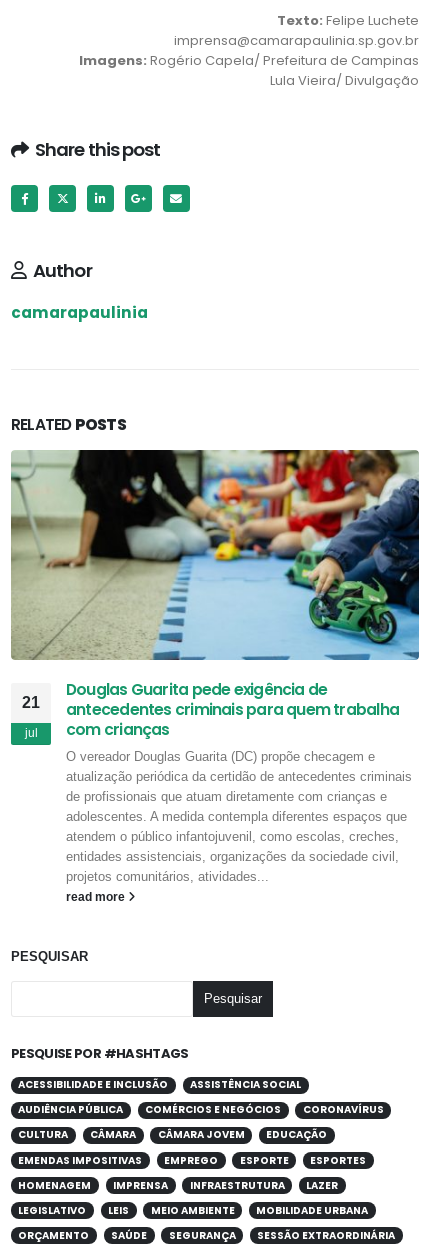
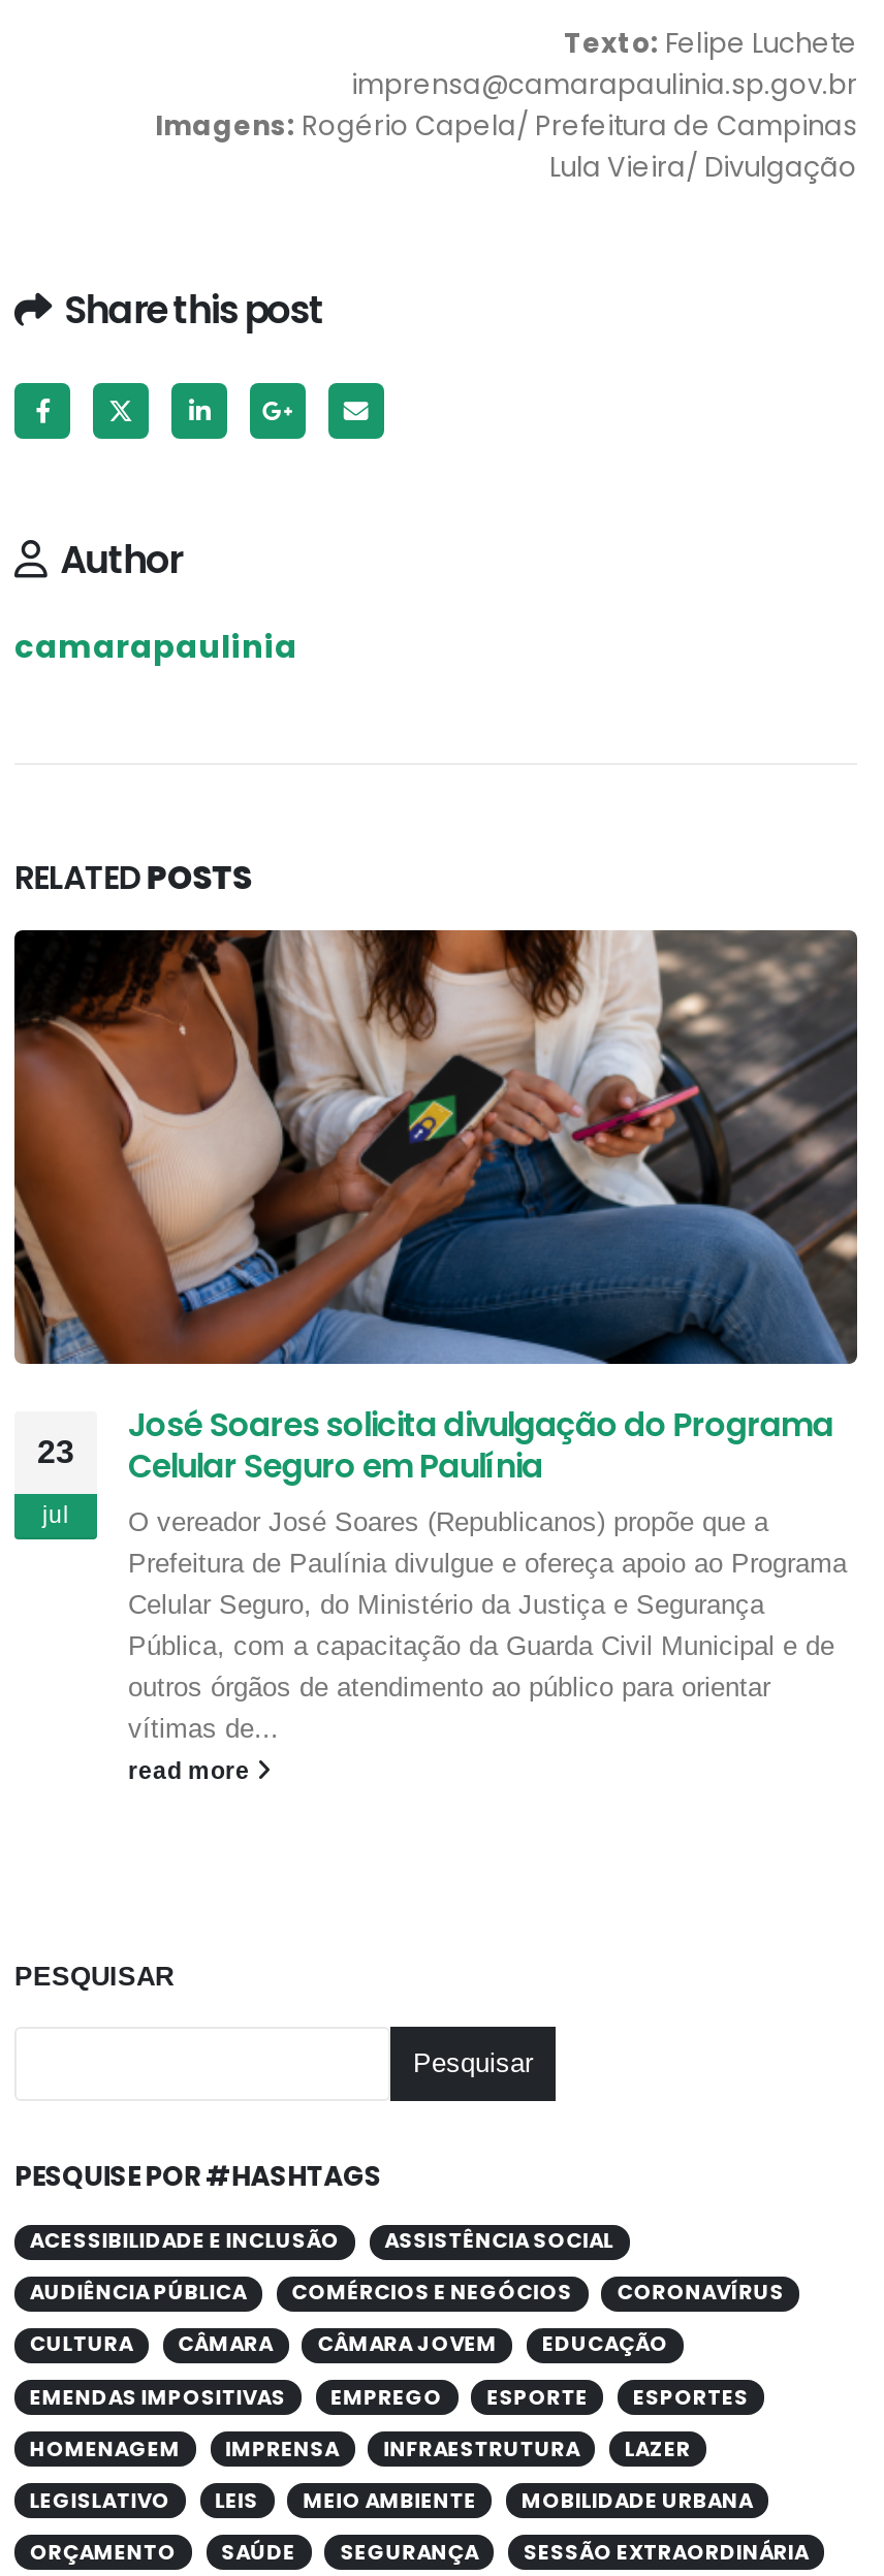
[10,449,420,884] [image] | Douglas Guarita pede exigência de | antecedentes criminais para quem trabalha | com crianças | O vereador Douglas Guarita (DC) propõe checagem e | atualização periódica da certidão de antecedentes criminais | de profissionais que atuam diretamente com crianças e | adolescentes. A medida contempla diferentes espaços que | atendem o público infantojuvenil, como escolas, creches, | entidades assistenciais, organizações da sociedade civil, | projetos comunitários, atividades... -> [12,928,859,1743] [image] | José Soares solicita divulgação do Programa | Celular Seguro em Paulínia | O vereador José Soares (Republicanos) propõe que a | Prefeitura de Paulínia divulgue e ofereça apoio ao Programa | Celular Seguro, do Ministério da Justiça e Segurança | Pública, com a capacitação da Guarda Civil Municipal e de | outros órgãos de atendimento ao público para orientar | vítimas de...
[22,694,40,711] 21 -> [37,1434,74,1469] 23
moved [66,890,128,903] -> [128,1756,256,1783]: read more

